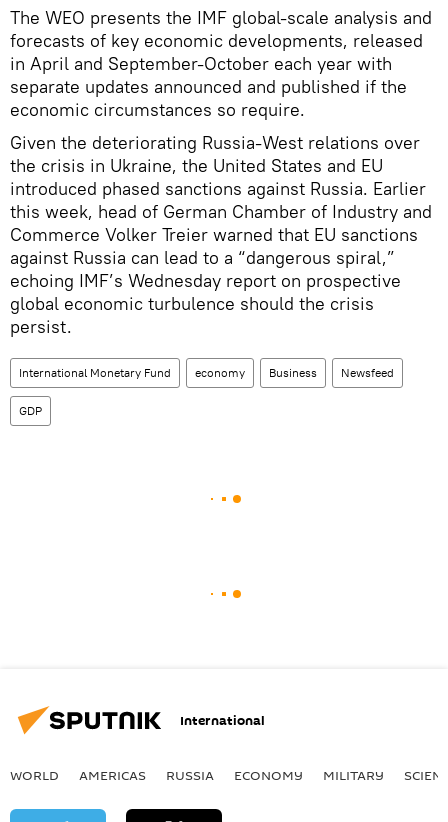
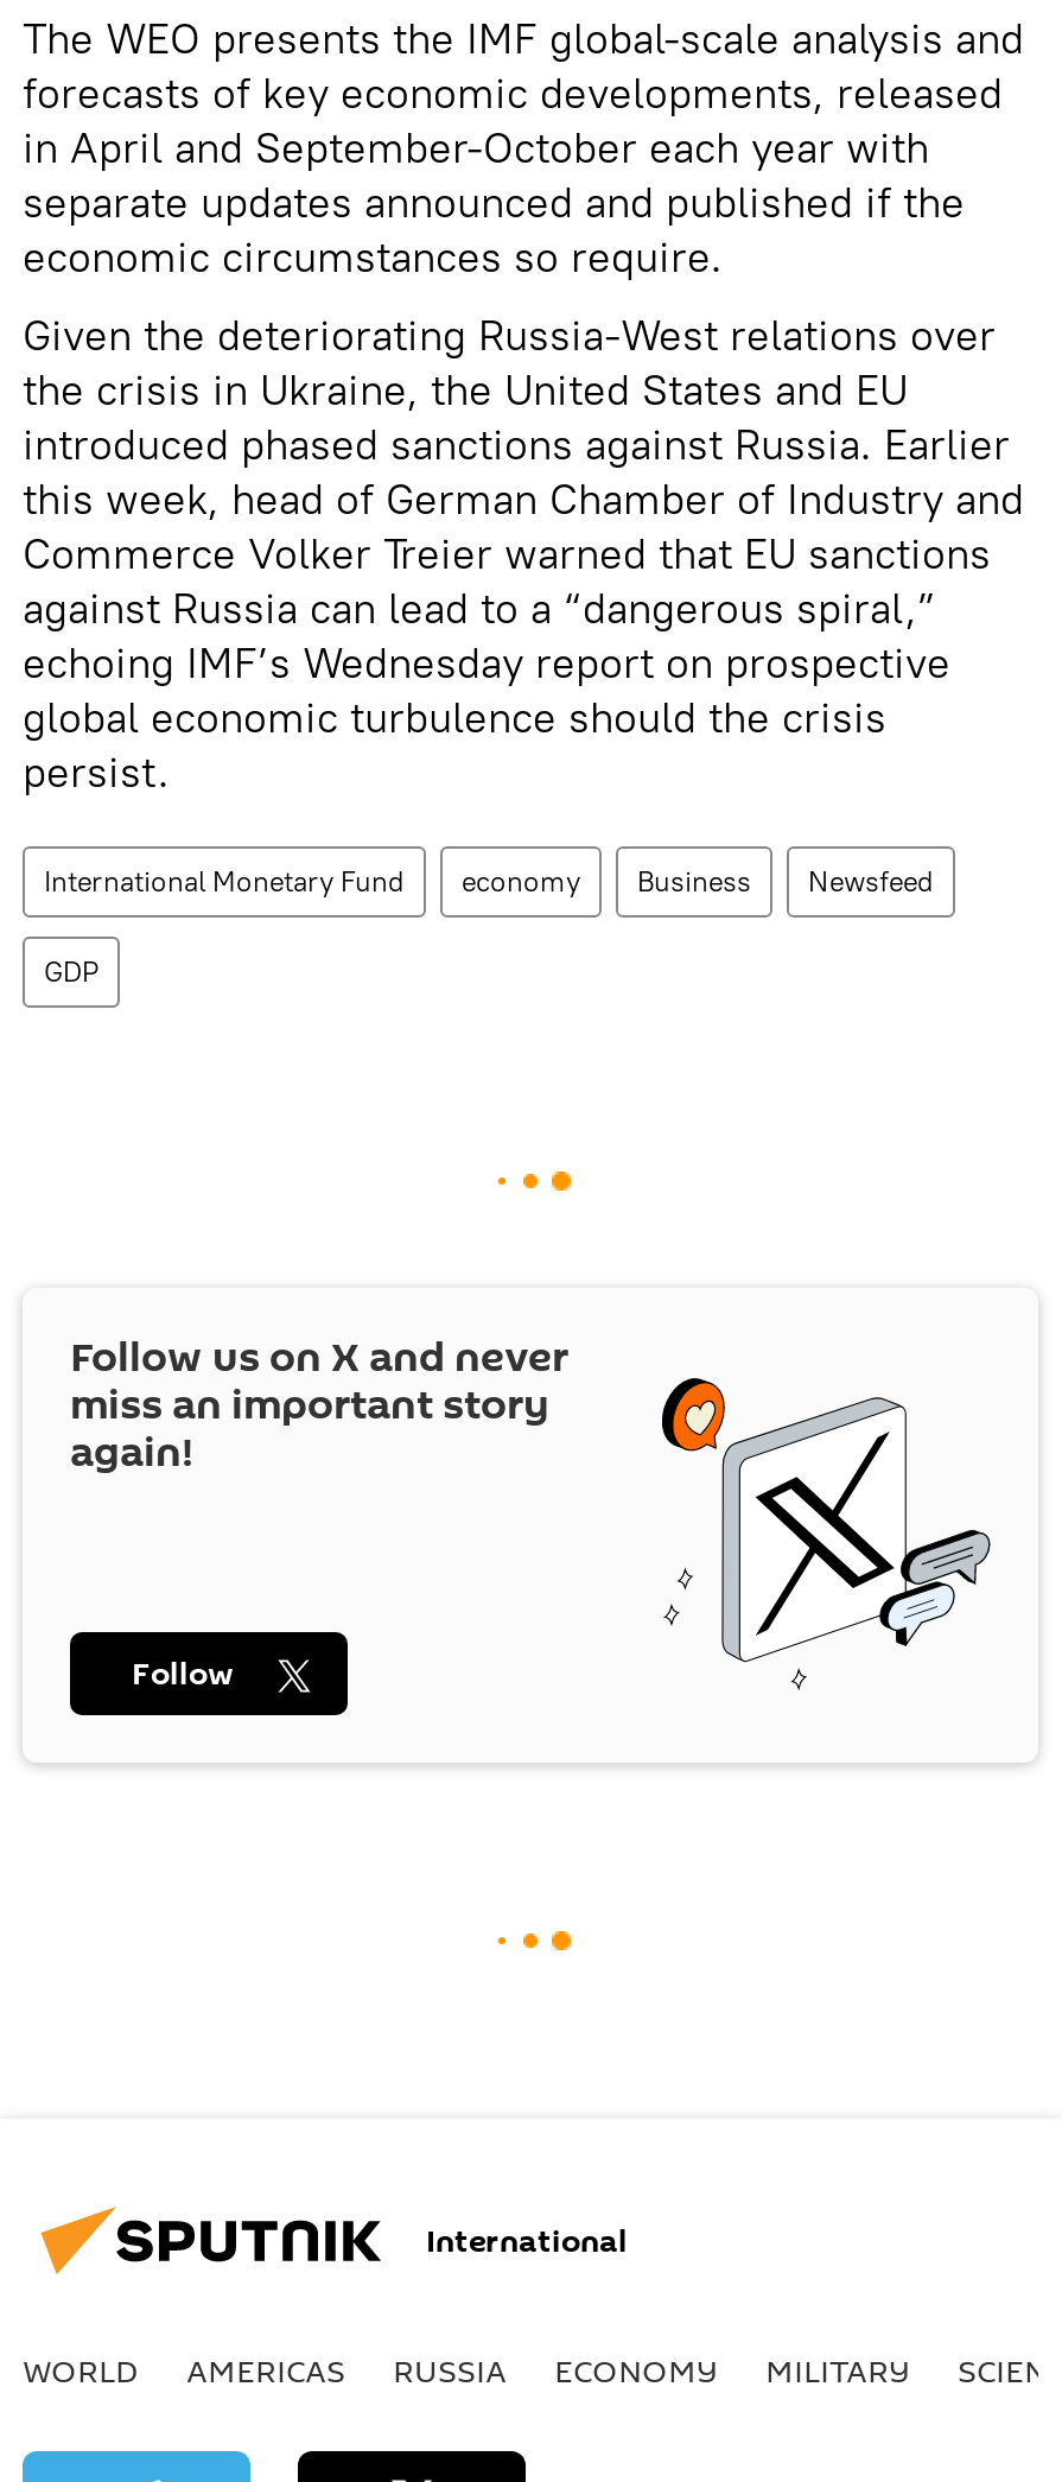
none -> [70,1328,993,1691] [image] | Follow us on X and never | miss an important story | again!
none -> [132,1651,234,1696] Follow

